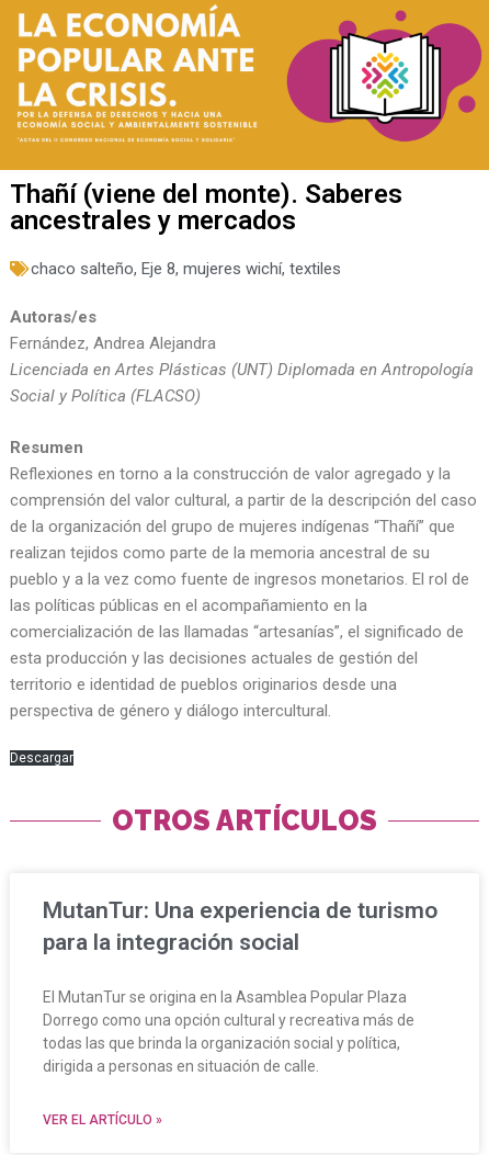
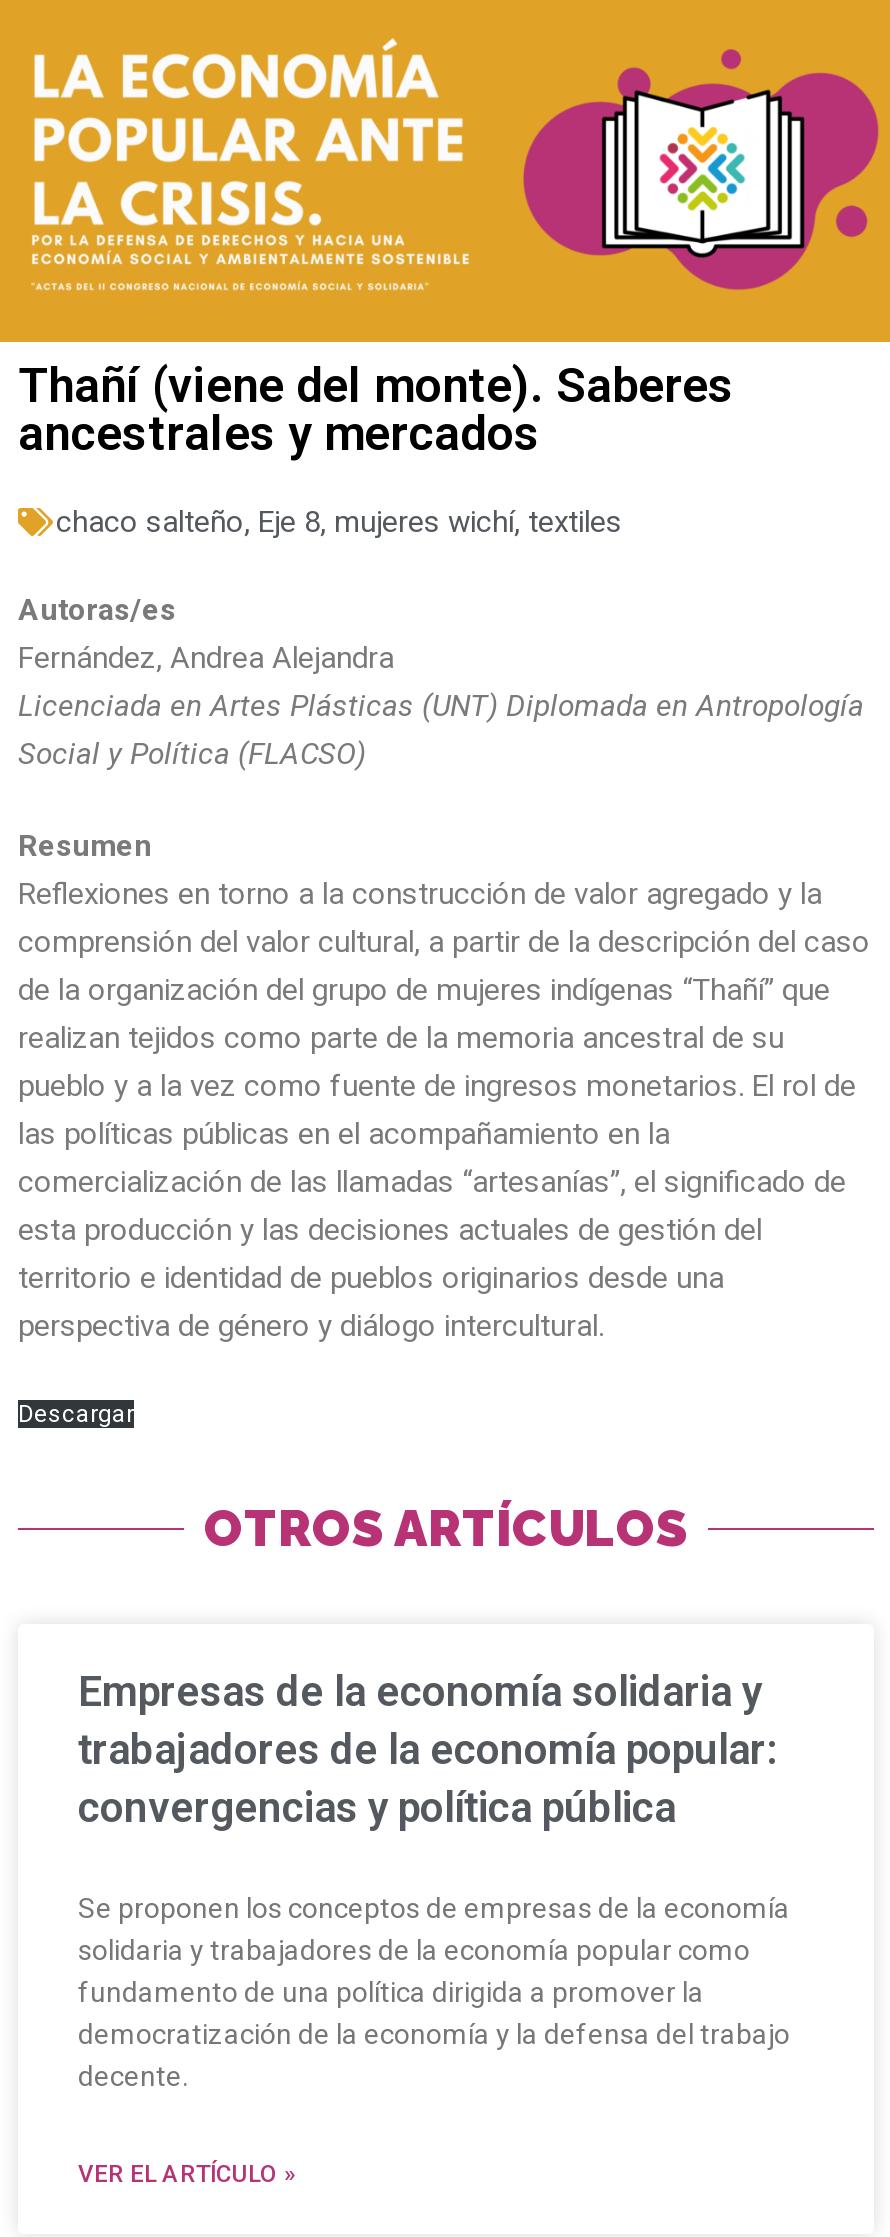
[43,898,437,956] MutanTur: Una experiencia de turismo | para la integración social -> [78,1667,776,1831] Empresas de la economía solidaria y | trabajadores de la economía popular: | convergencias y política pública
[43,989,414,1075] El MutanTur se origina en la Asamblea Popular Plaza | Dorrego como una opción cultural y recreativa más de | todas las que brinda la organización social y política, | dirigida a personas en situación de calle. -> [78,1891,790,2091] Se proponen los conceptos de empresas de la economía | solidaria y trabajadores de la economía popular como | fundamento de una política dirigida a promover la | democratización de la economía y la defensa del trabajo | decente.

